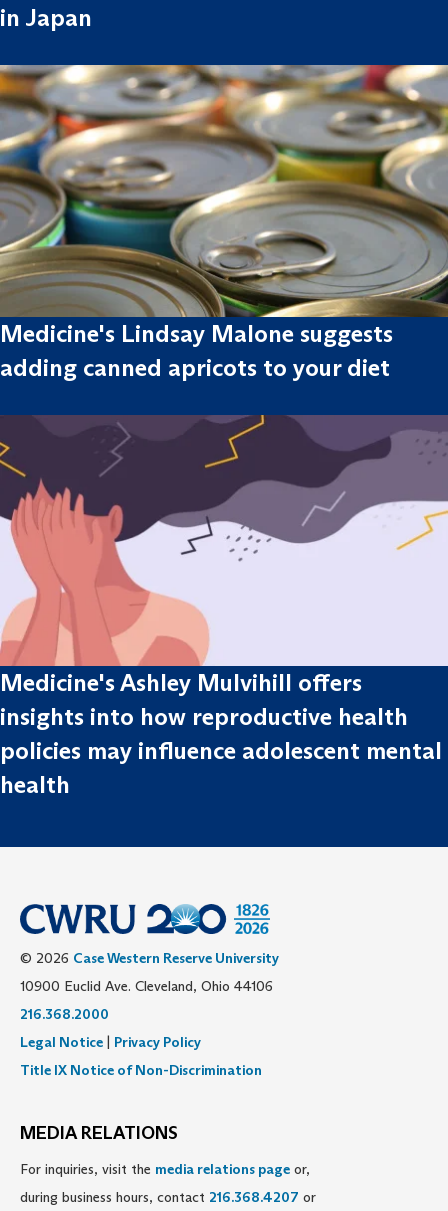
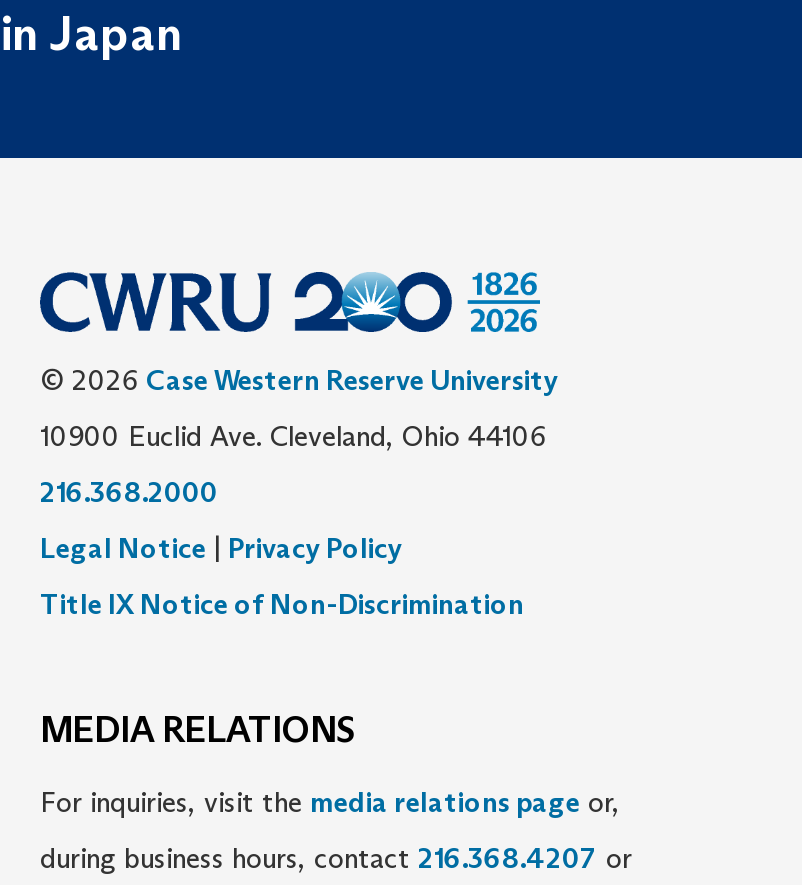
[0,64,445,381] [image] | Medicine's Lindsay Malone suggests | adding canned apricots to your diet -> none
[0,414,445,799] [image] | Medicine's Ashley Mulvihill offers | insights into how reproductive health | policies may influence adolescent mental | health -> none

